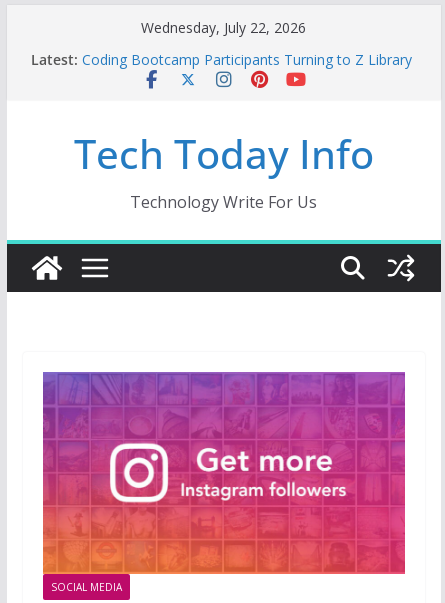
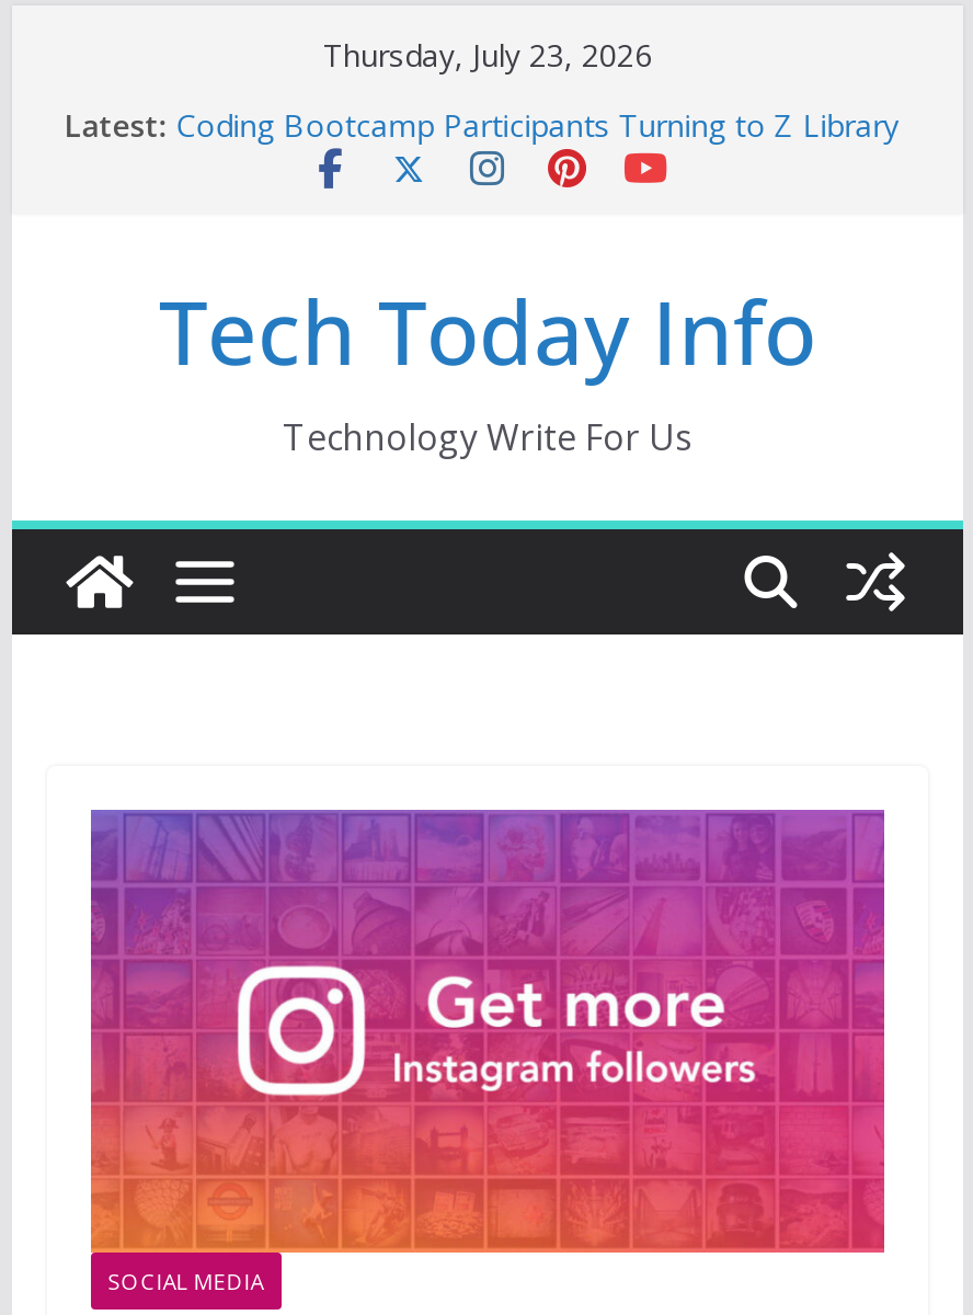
[141,18,306,37] Wednesday, July 22, 2026 -> [323,34,652,76] Thursday, July 23, 2026

